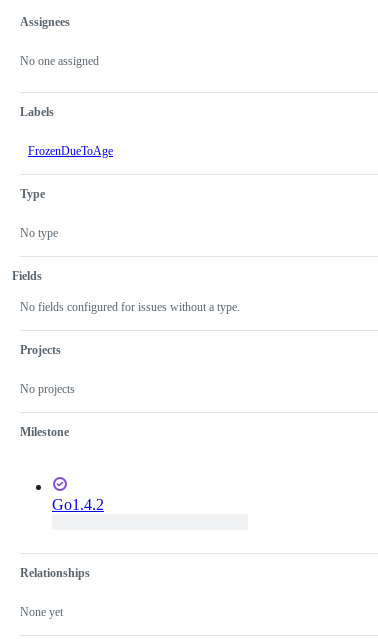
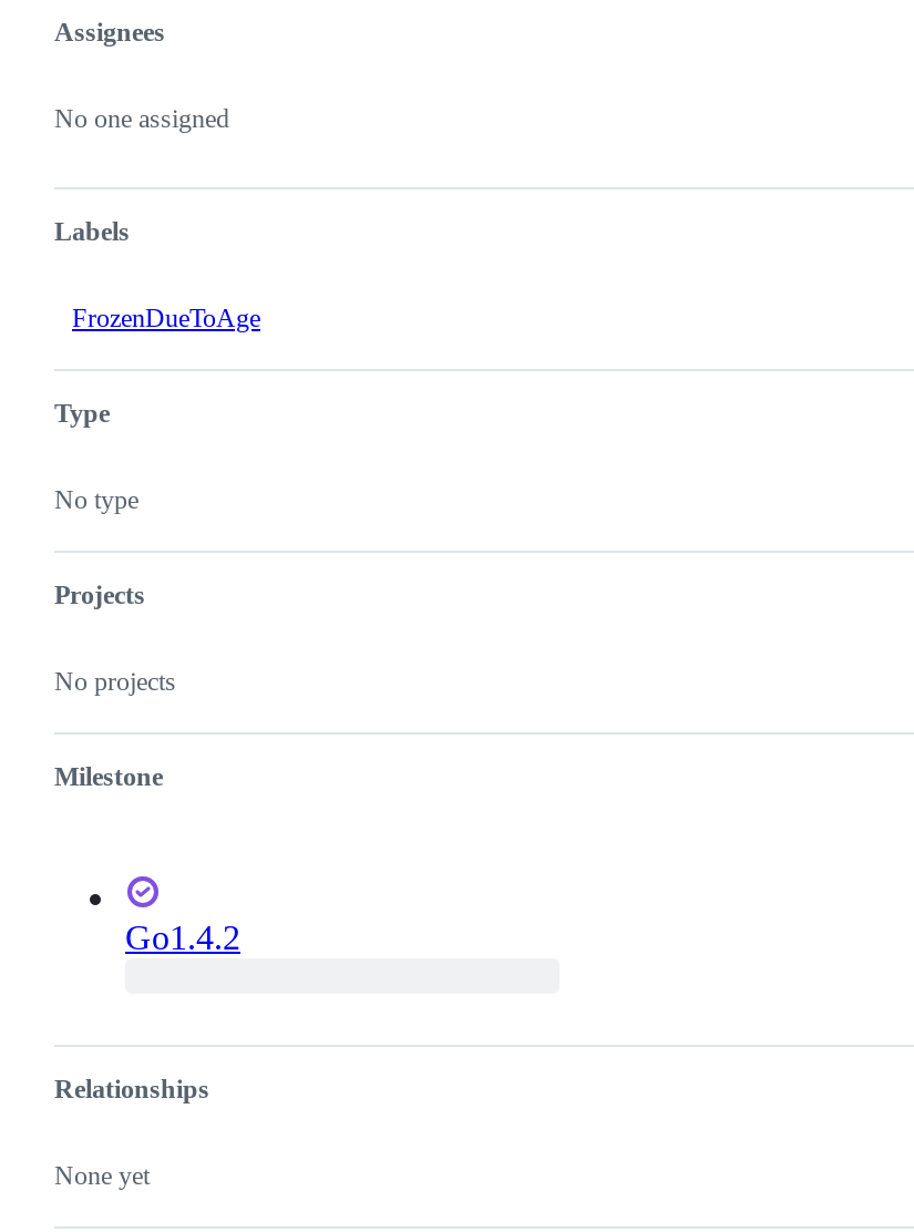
[12,269,240,314] Fields | No fields configured for issues without a type. -> none

